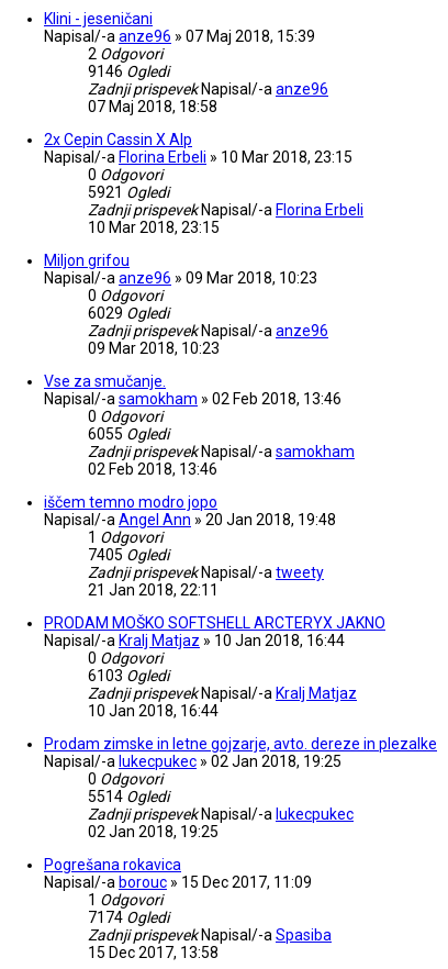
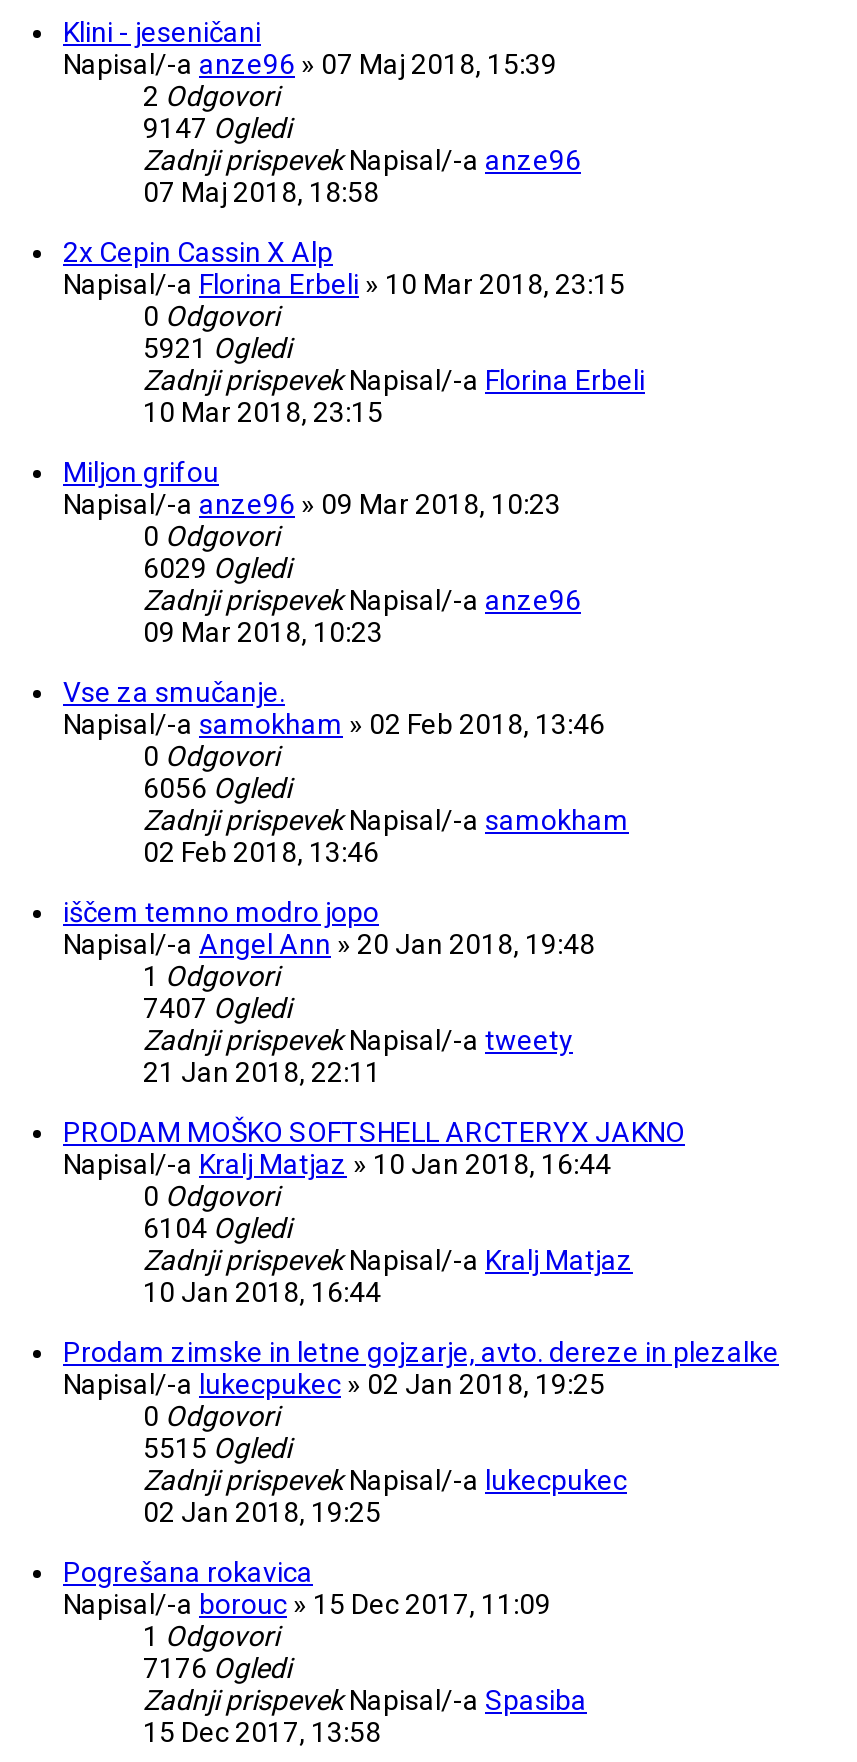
[88,63,169,80] 9146Ogledi -> [143,112,291,144] 9147Ogledi
[88,425,169,443] 6055Ogledi -> [143,772,291,804] 6056Ogledi
[88,546,169,564] 7405Ogledi -> [143,992,291,1024] 7407Ogledi
[88,667,169,684] 6103Ogledi -> [143,1212,291,1244] 6104Ogledi
[88,788,169,805] 5514Ogledi -> [143,1432,291,1464] 5515Ogledi
[88,909,169,926] 7174Ogledi -> [143,1652,291,1684] 7176Ogledi

